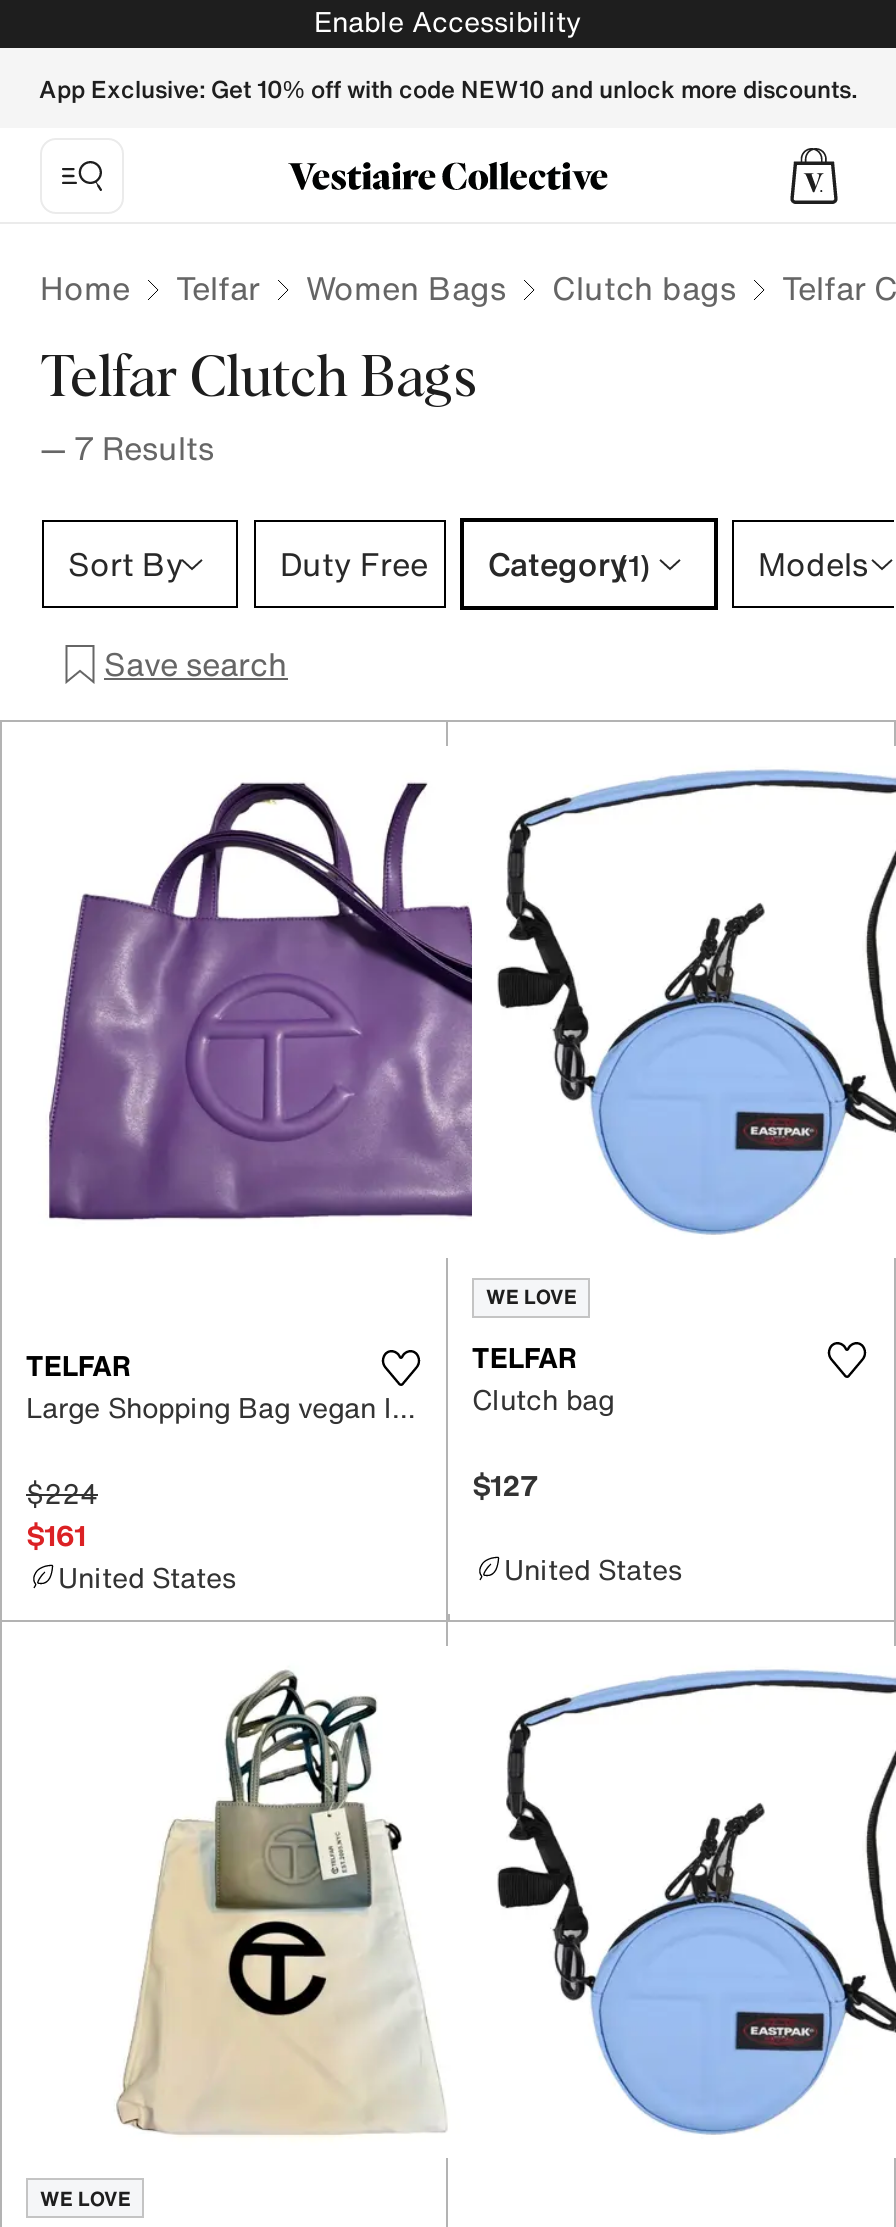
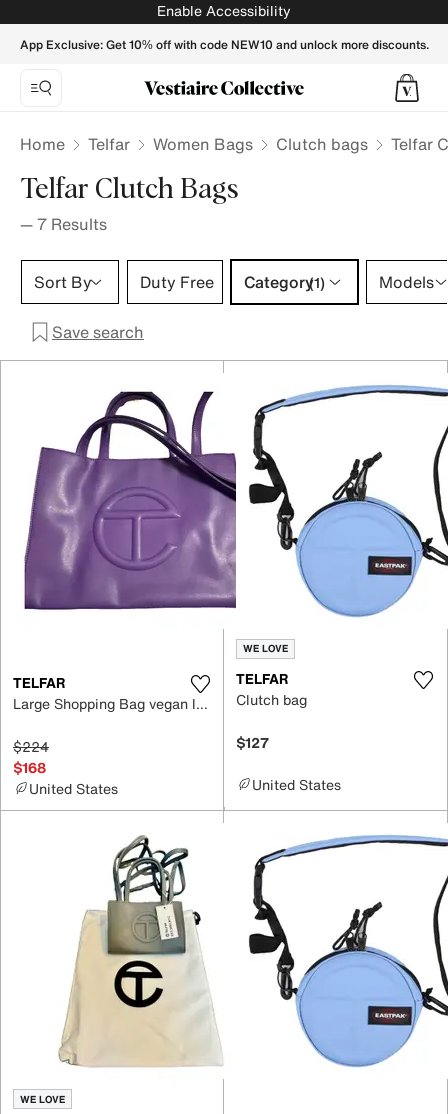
[26,1514,86,1556] $161 -> [13,757,46,778] $168

